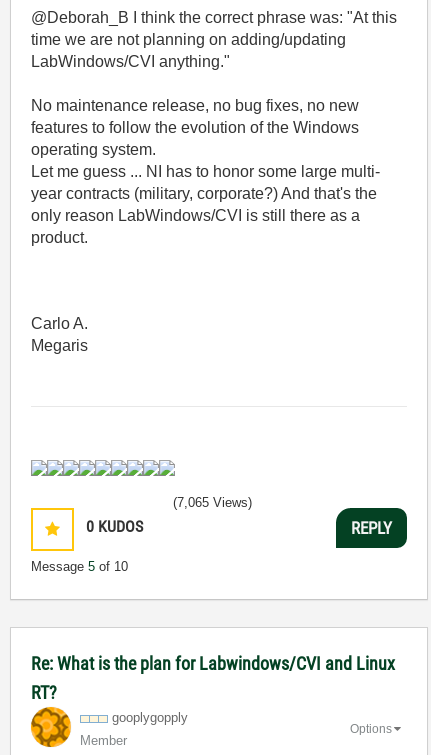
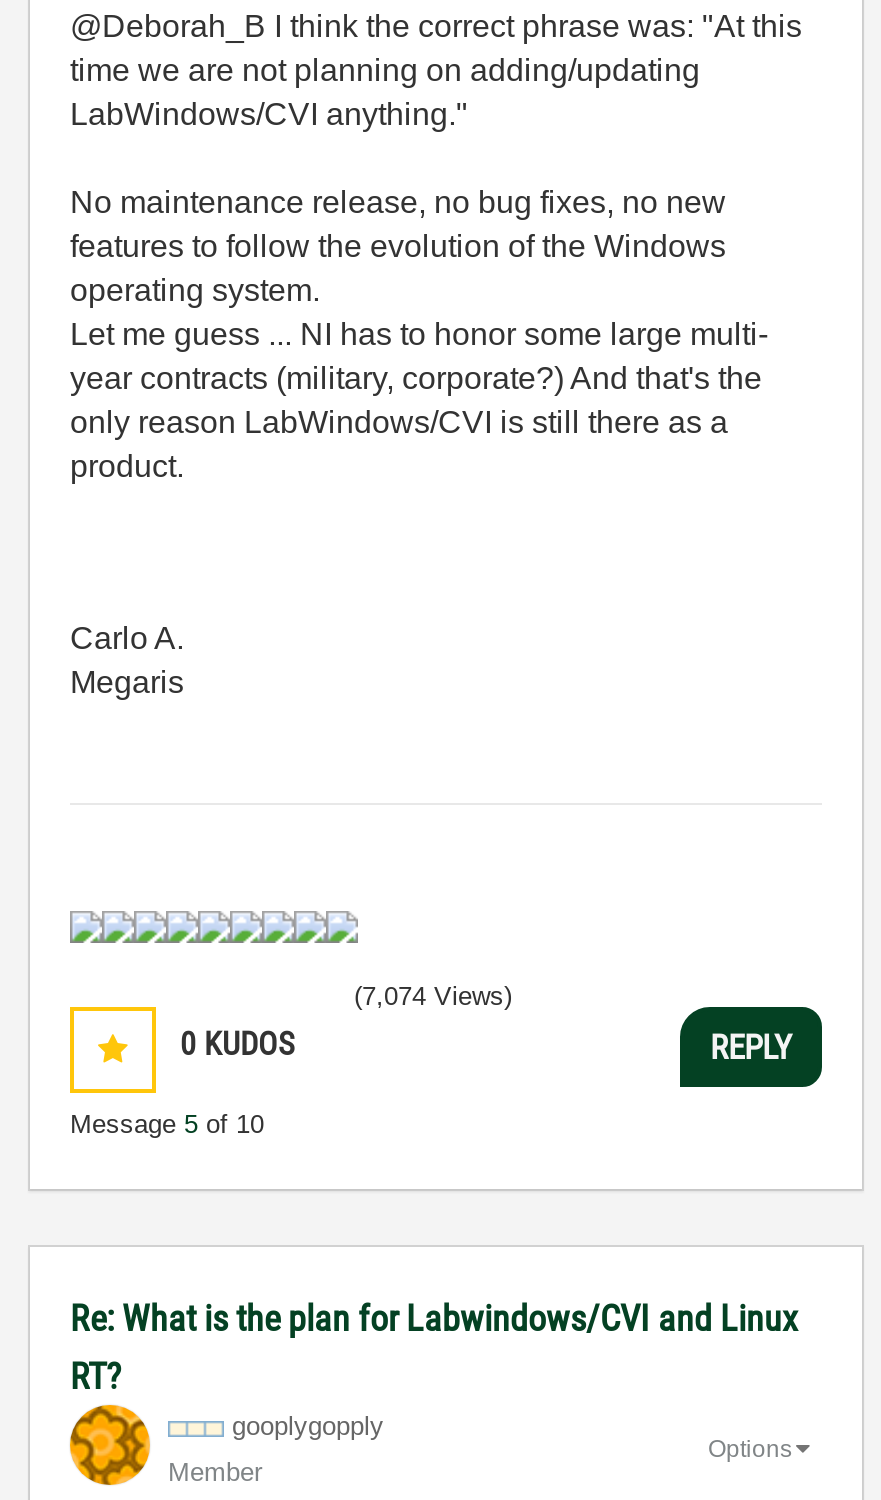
[173,495,252,510] (7,065 Views) -> [354,981,512,1011] (7,074 Views)

